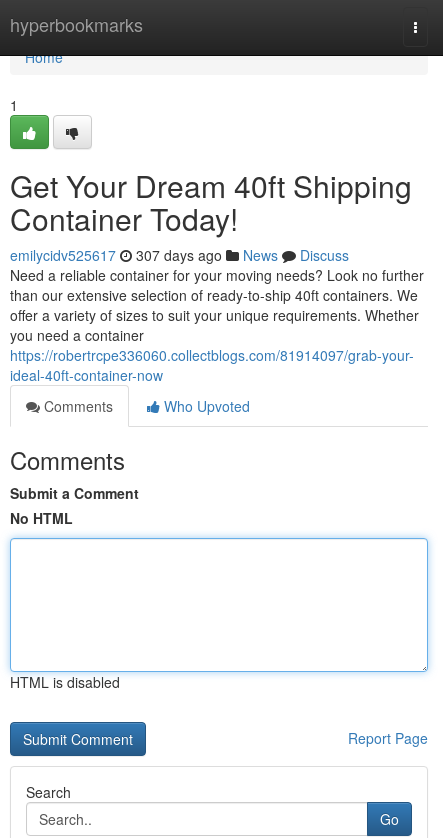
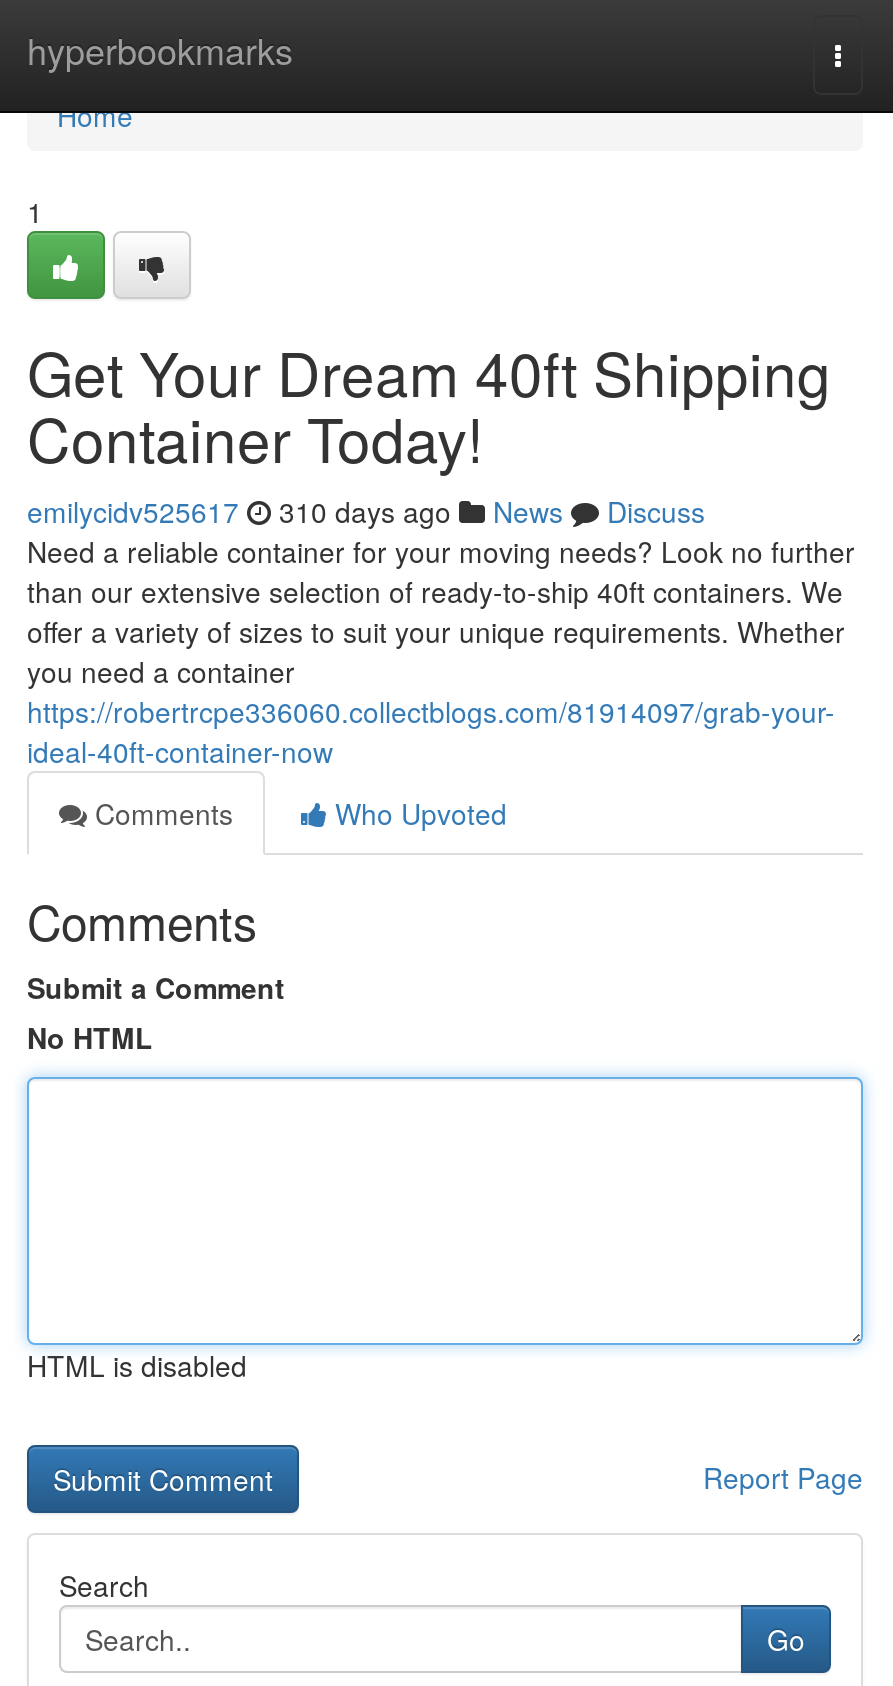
[10,245,349,265] emilycidv525617 307 days ago News Discuss -> [27,491,705,531] emilycidv525617 310 days ago News Discuss

